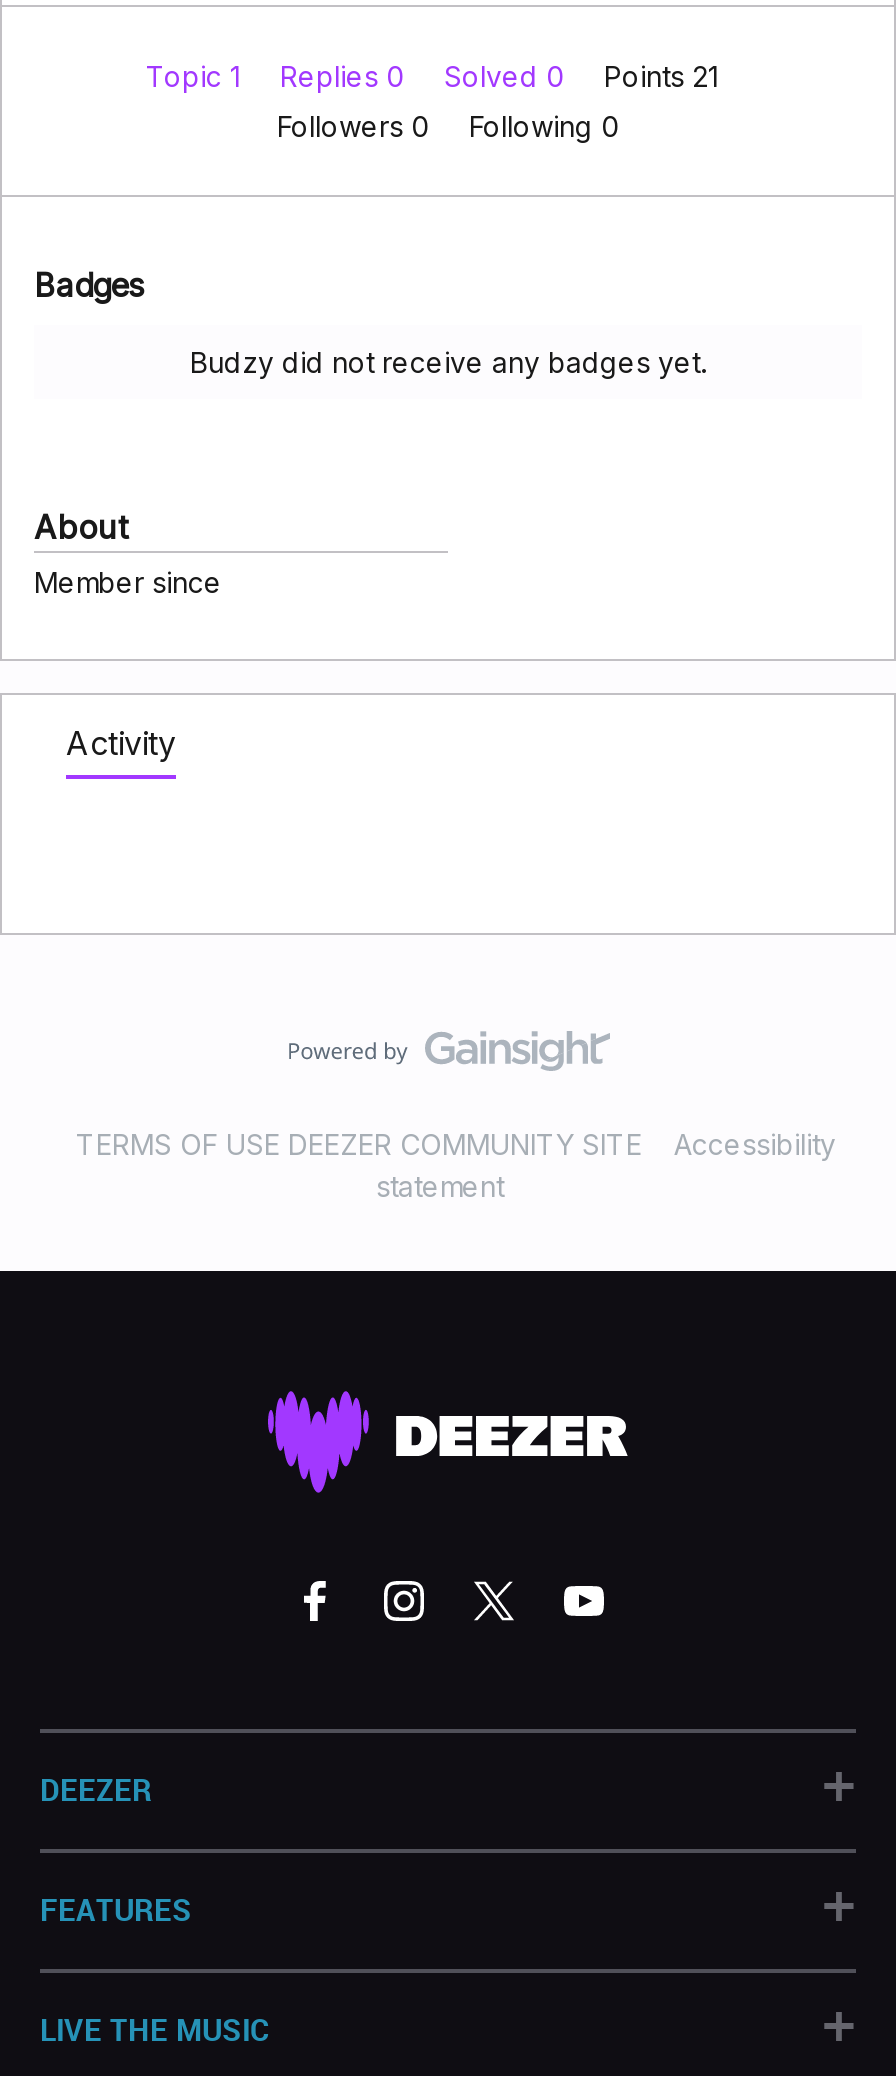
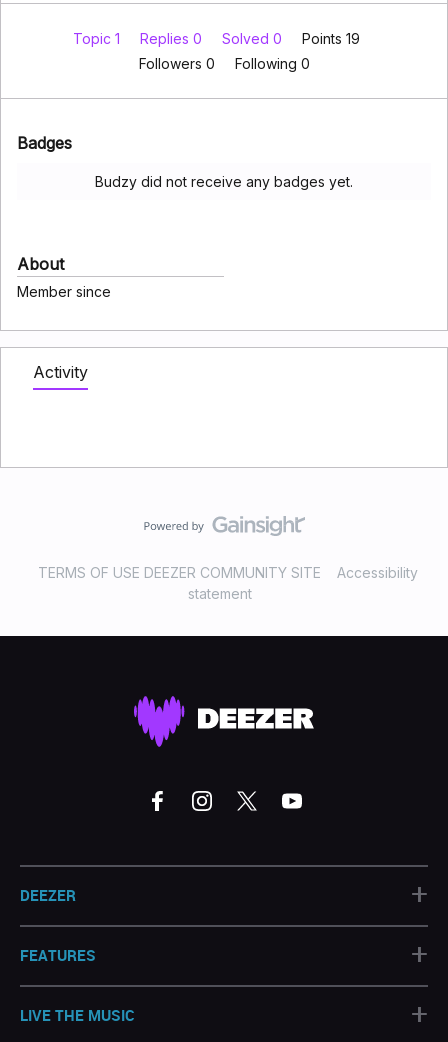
[146,59,718,93] Topic 1 Replies 0 Solved 0 Points 21 -> [72,30,359,47] Topic 1 Replies 0 Solved 0 Points 19

